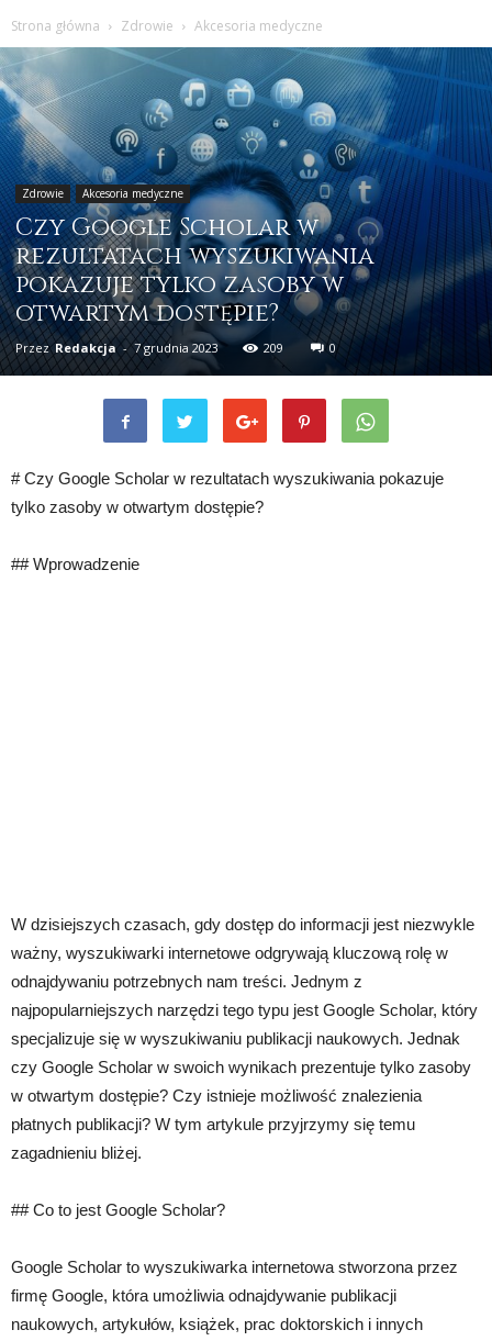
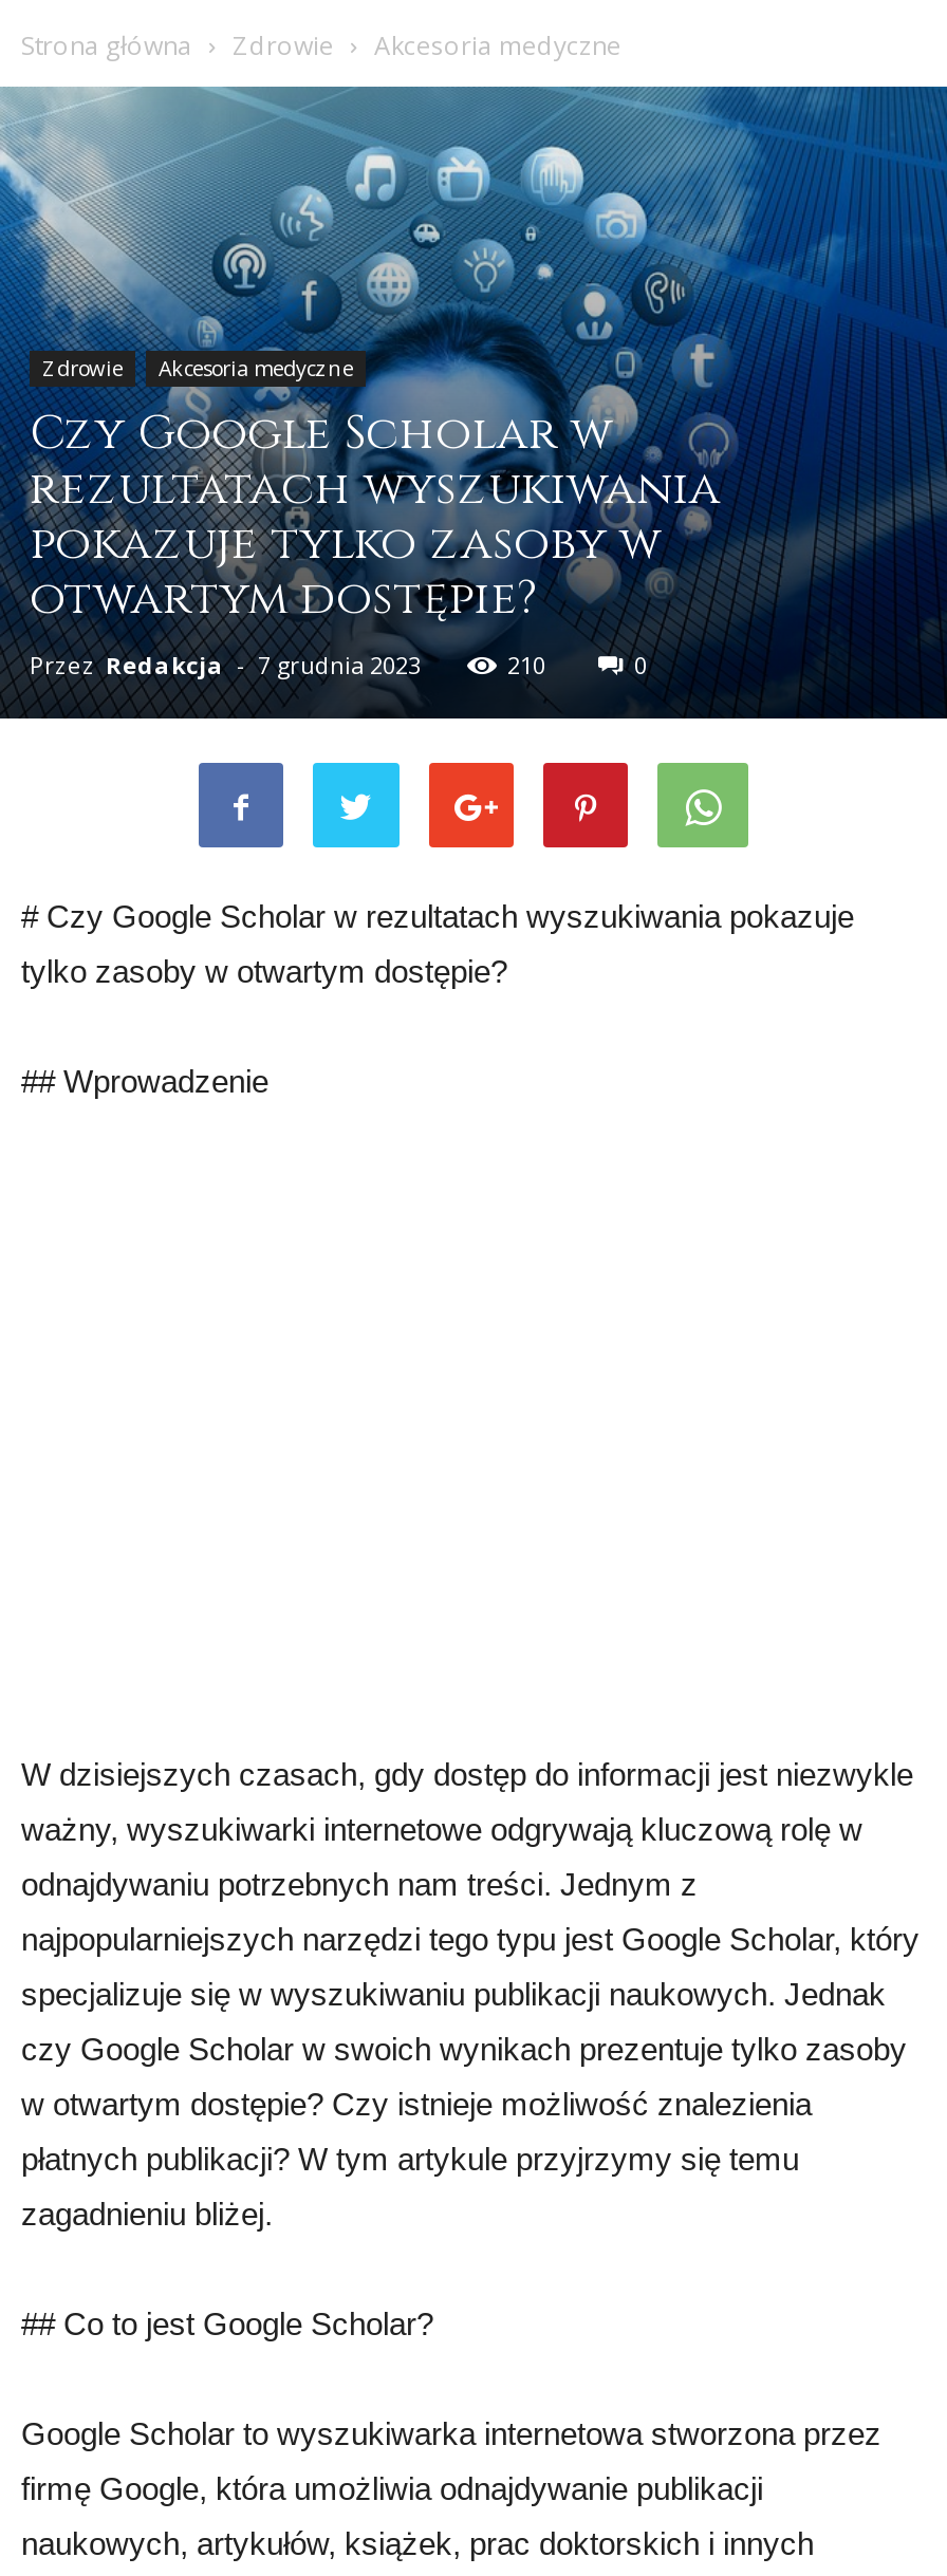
[264,339,283,356] 209 -> [507,649,545,680] 210

